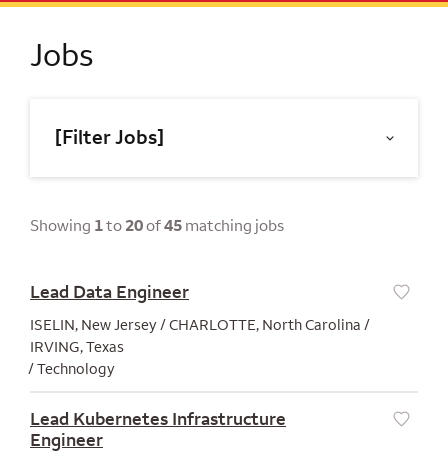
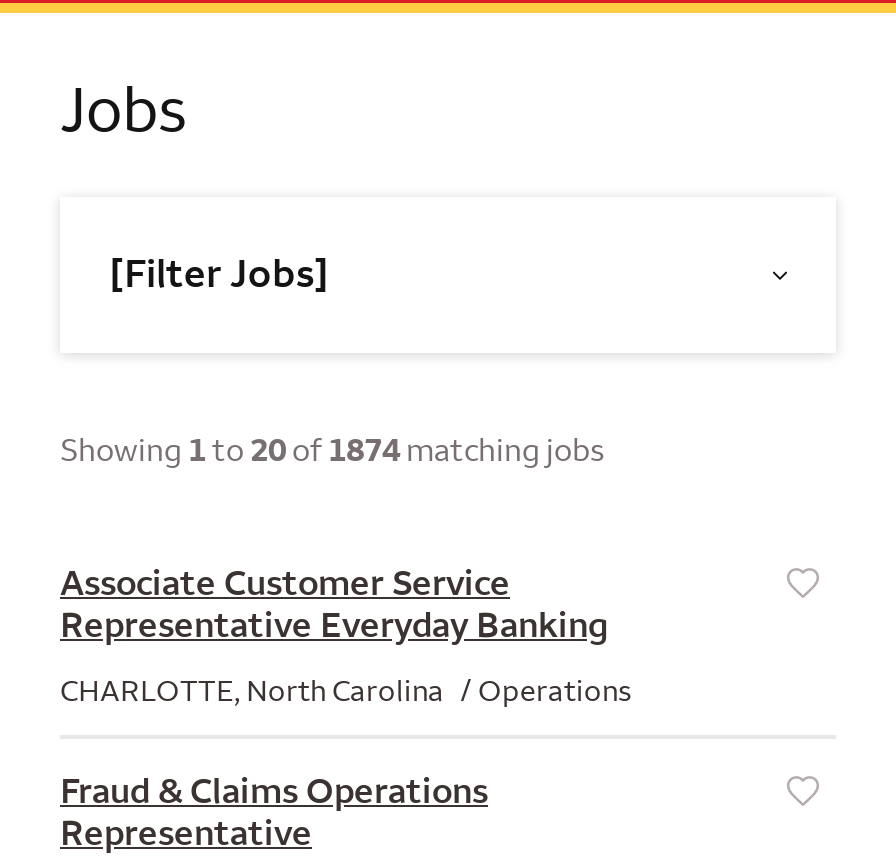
[30,216,284,236] Showing 1 to 20 of 45 matching jobs -> [60,431,604,471] Showing 1 to 20 of 1874 matching jobs
[30,281,189,303] Lead Data Engineer -> [60,561,608,647] Associate Customer Service | Representative Everyday Banking
[30,316,370,378] ISELIN, New Jersey / CHARLOTTE, North Carolina / | IRVING, Texas | Technology -> [60,673,632,709] CHARLOTTE, North Carolina | Operations
[30,408,286,451] Lead Kubernetes Infrastructure | Engineer -> [60,769,488,855] Fraud & Claims Operations | Representative

